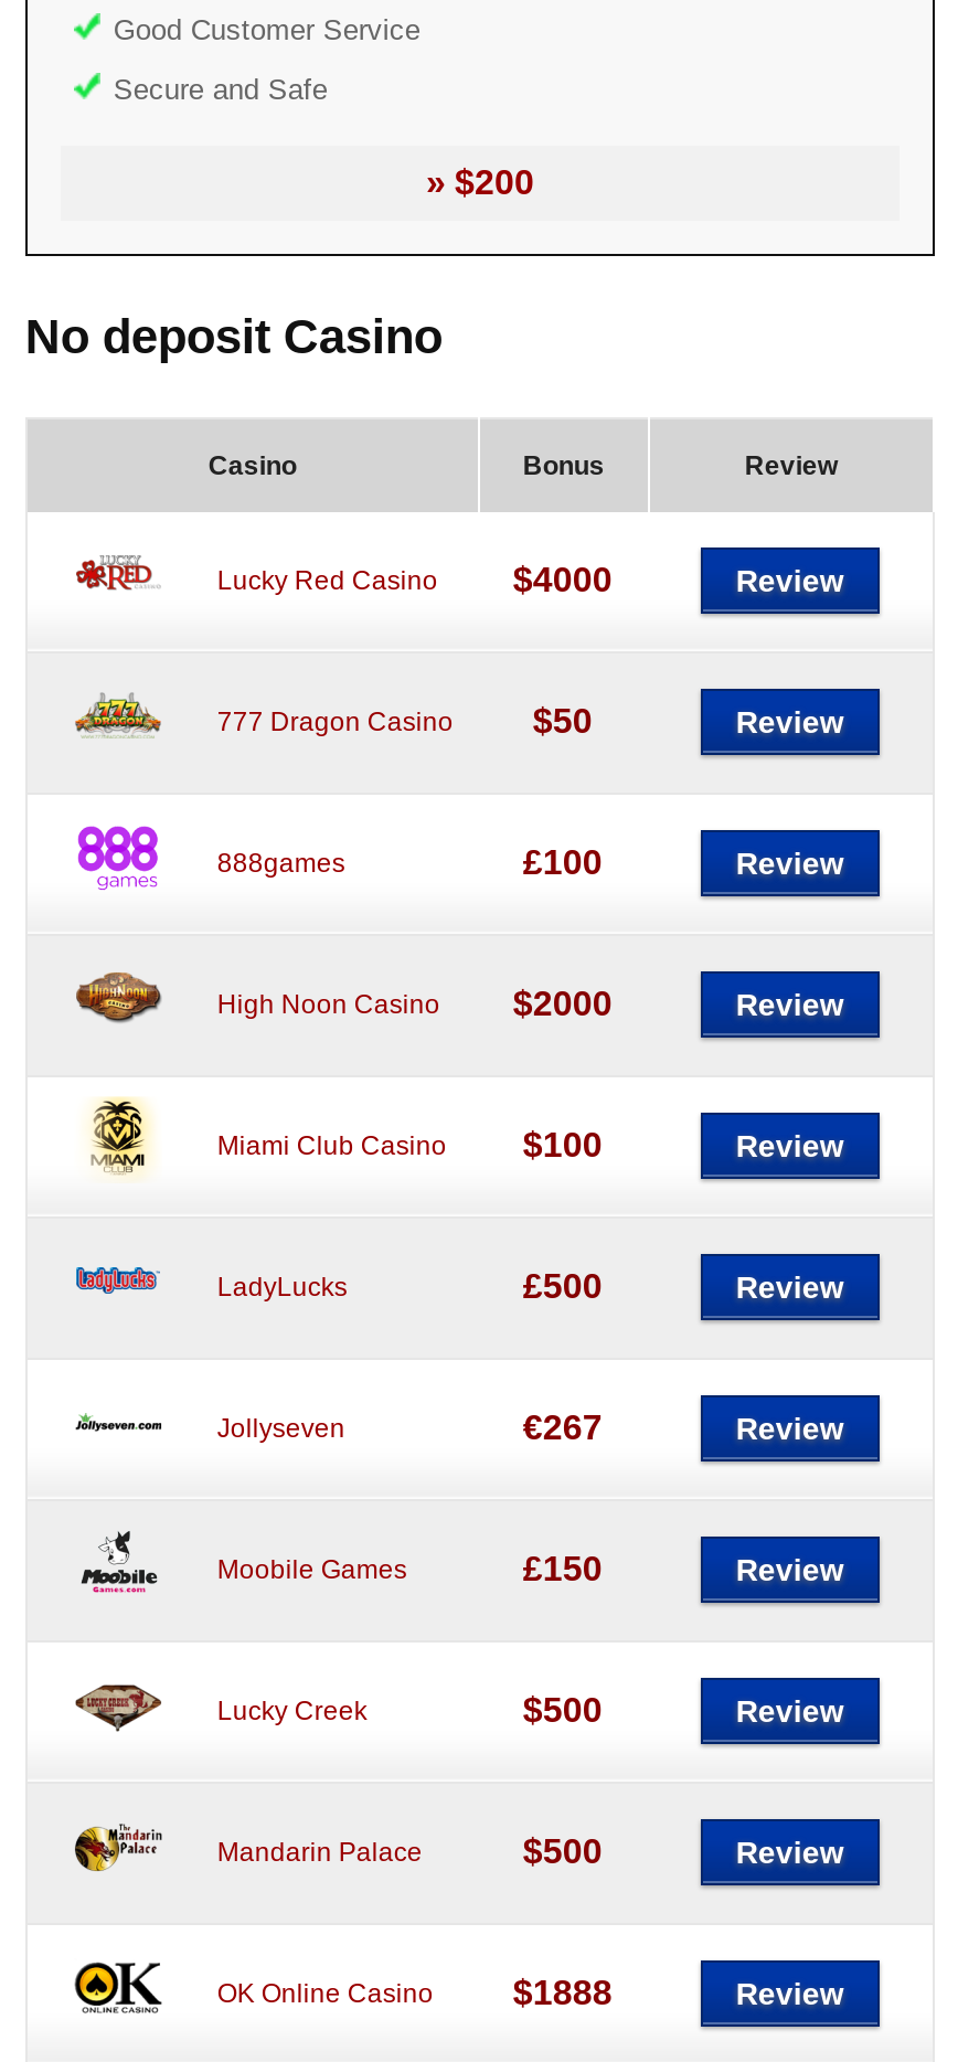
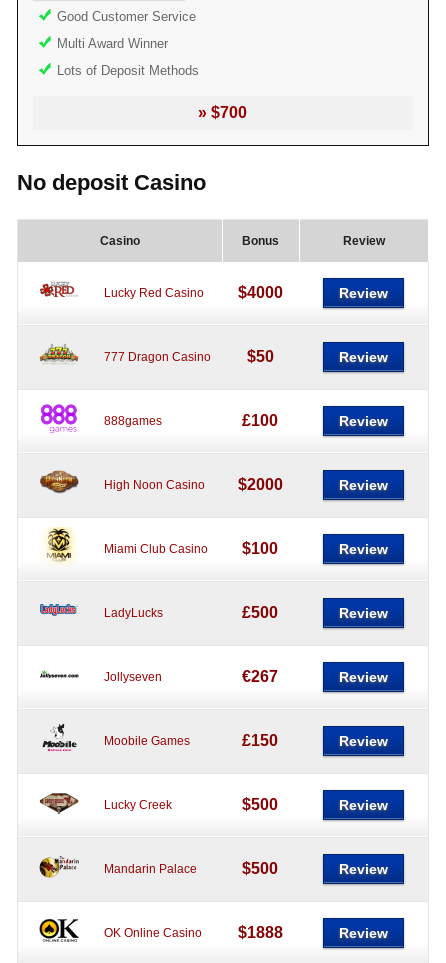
[113,73,534,201] Secure and Safe | » $200 -> [57,36,247,121] Multi Award Winner | Lots of Deposit Methods | » $700

